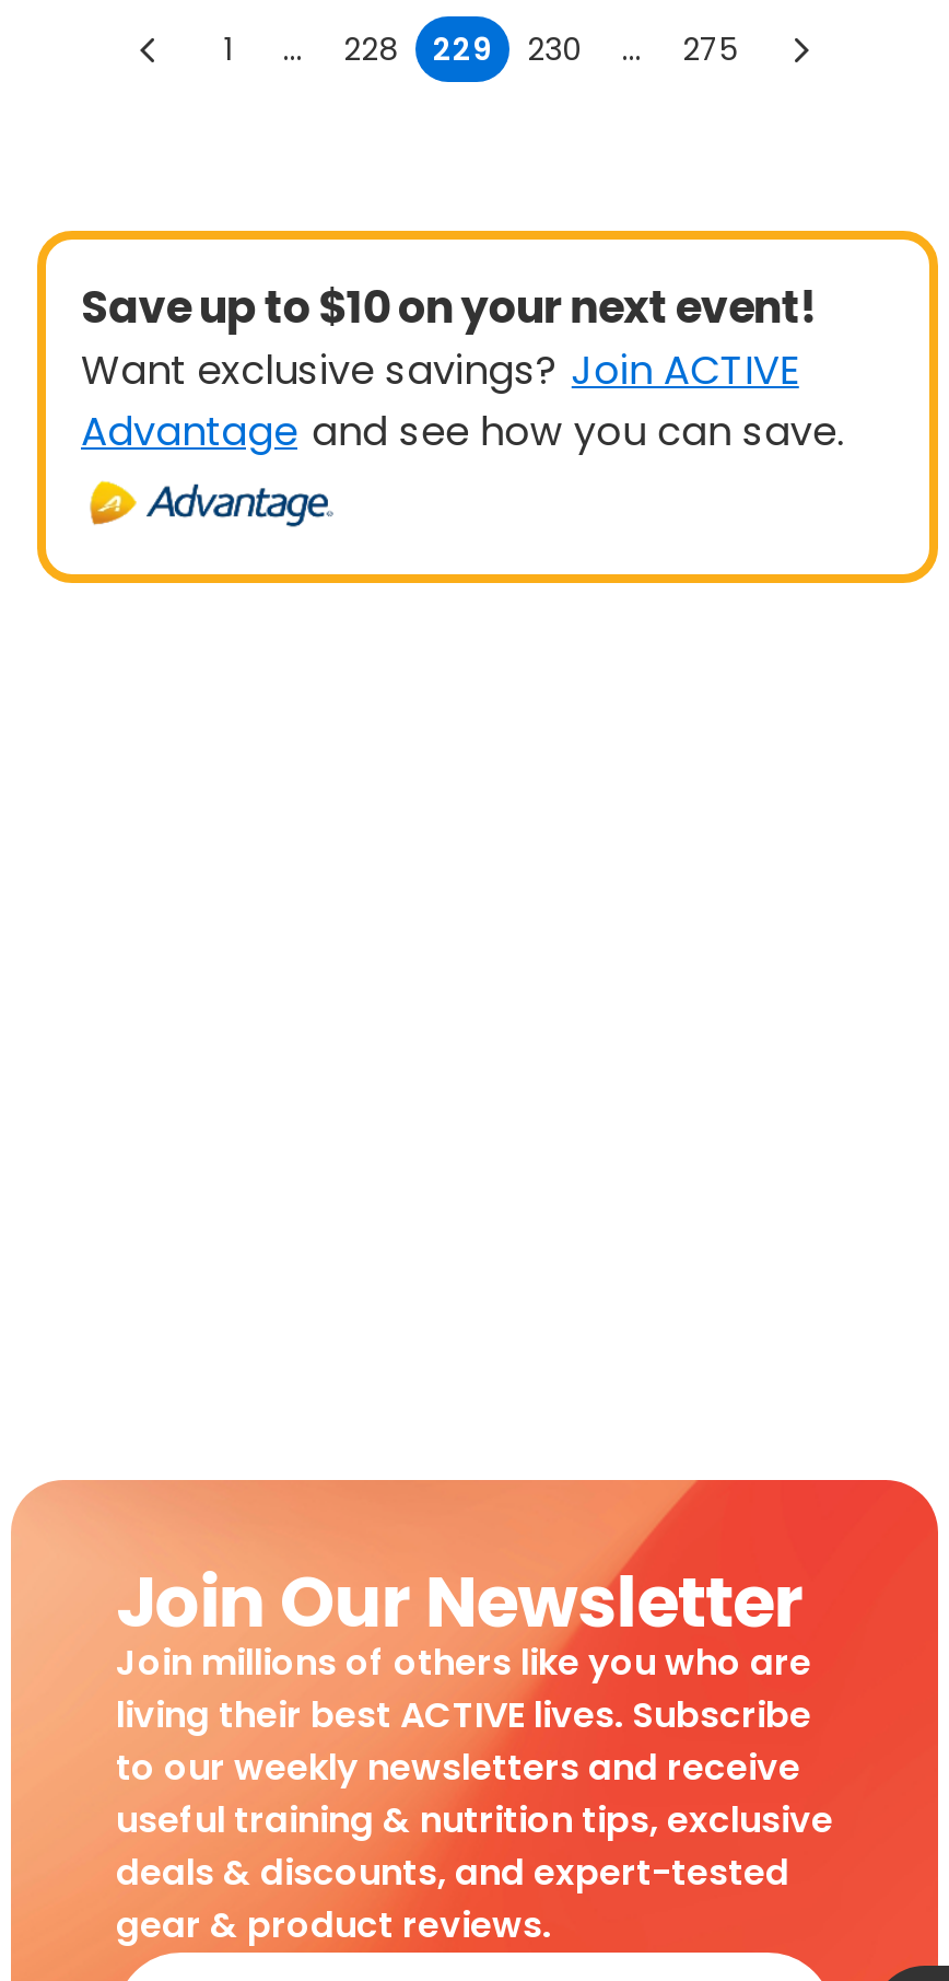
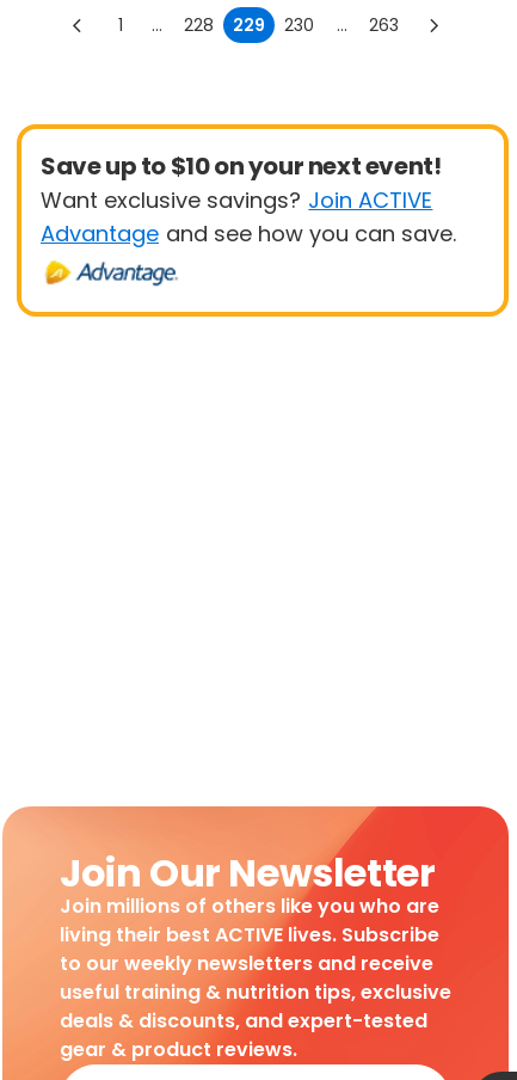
[682,27,737,71] 275 -> [369,13,399,37] 263

